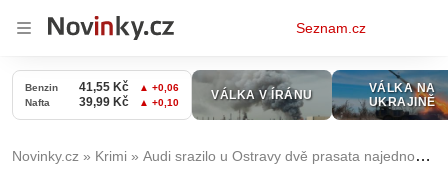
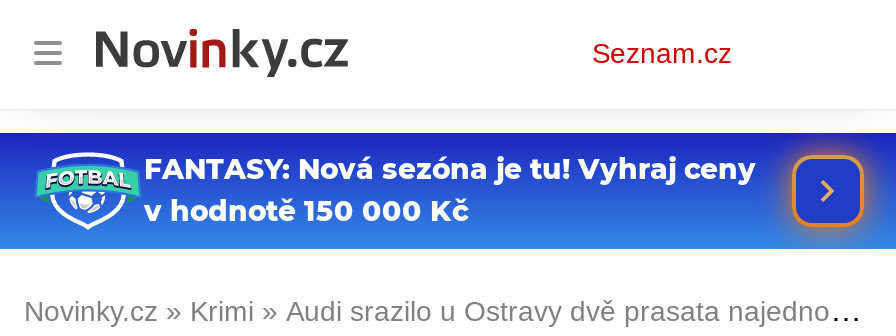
[3,68,445,125] [image] -> [6,131,890,251] [image]

